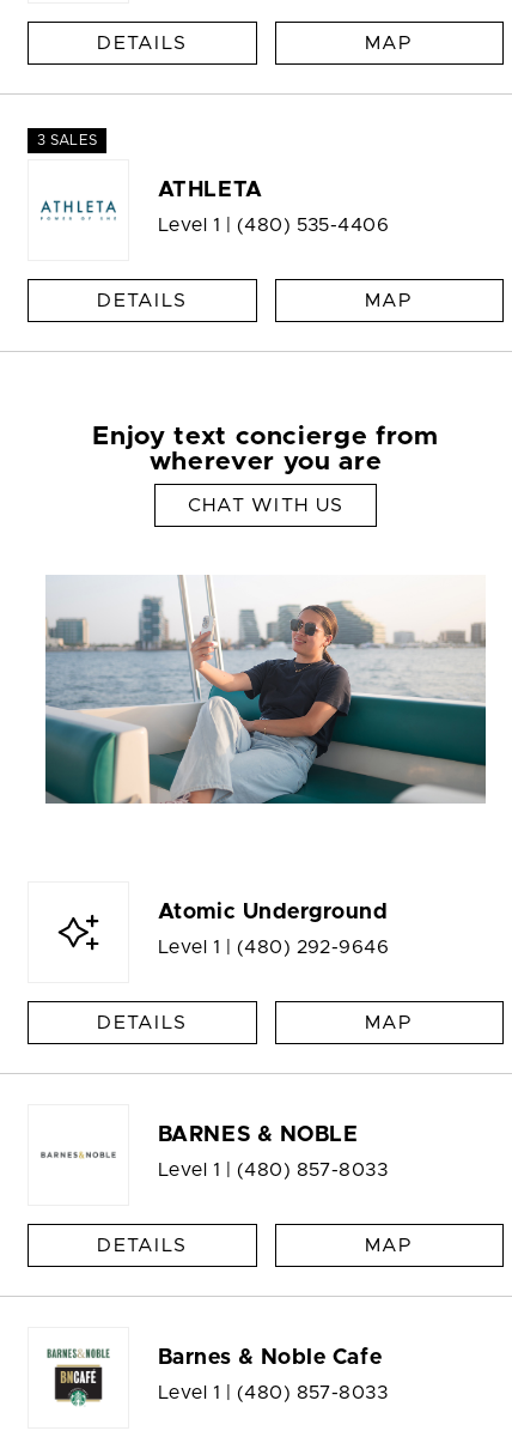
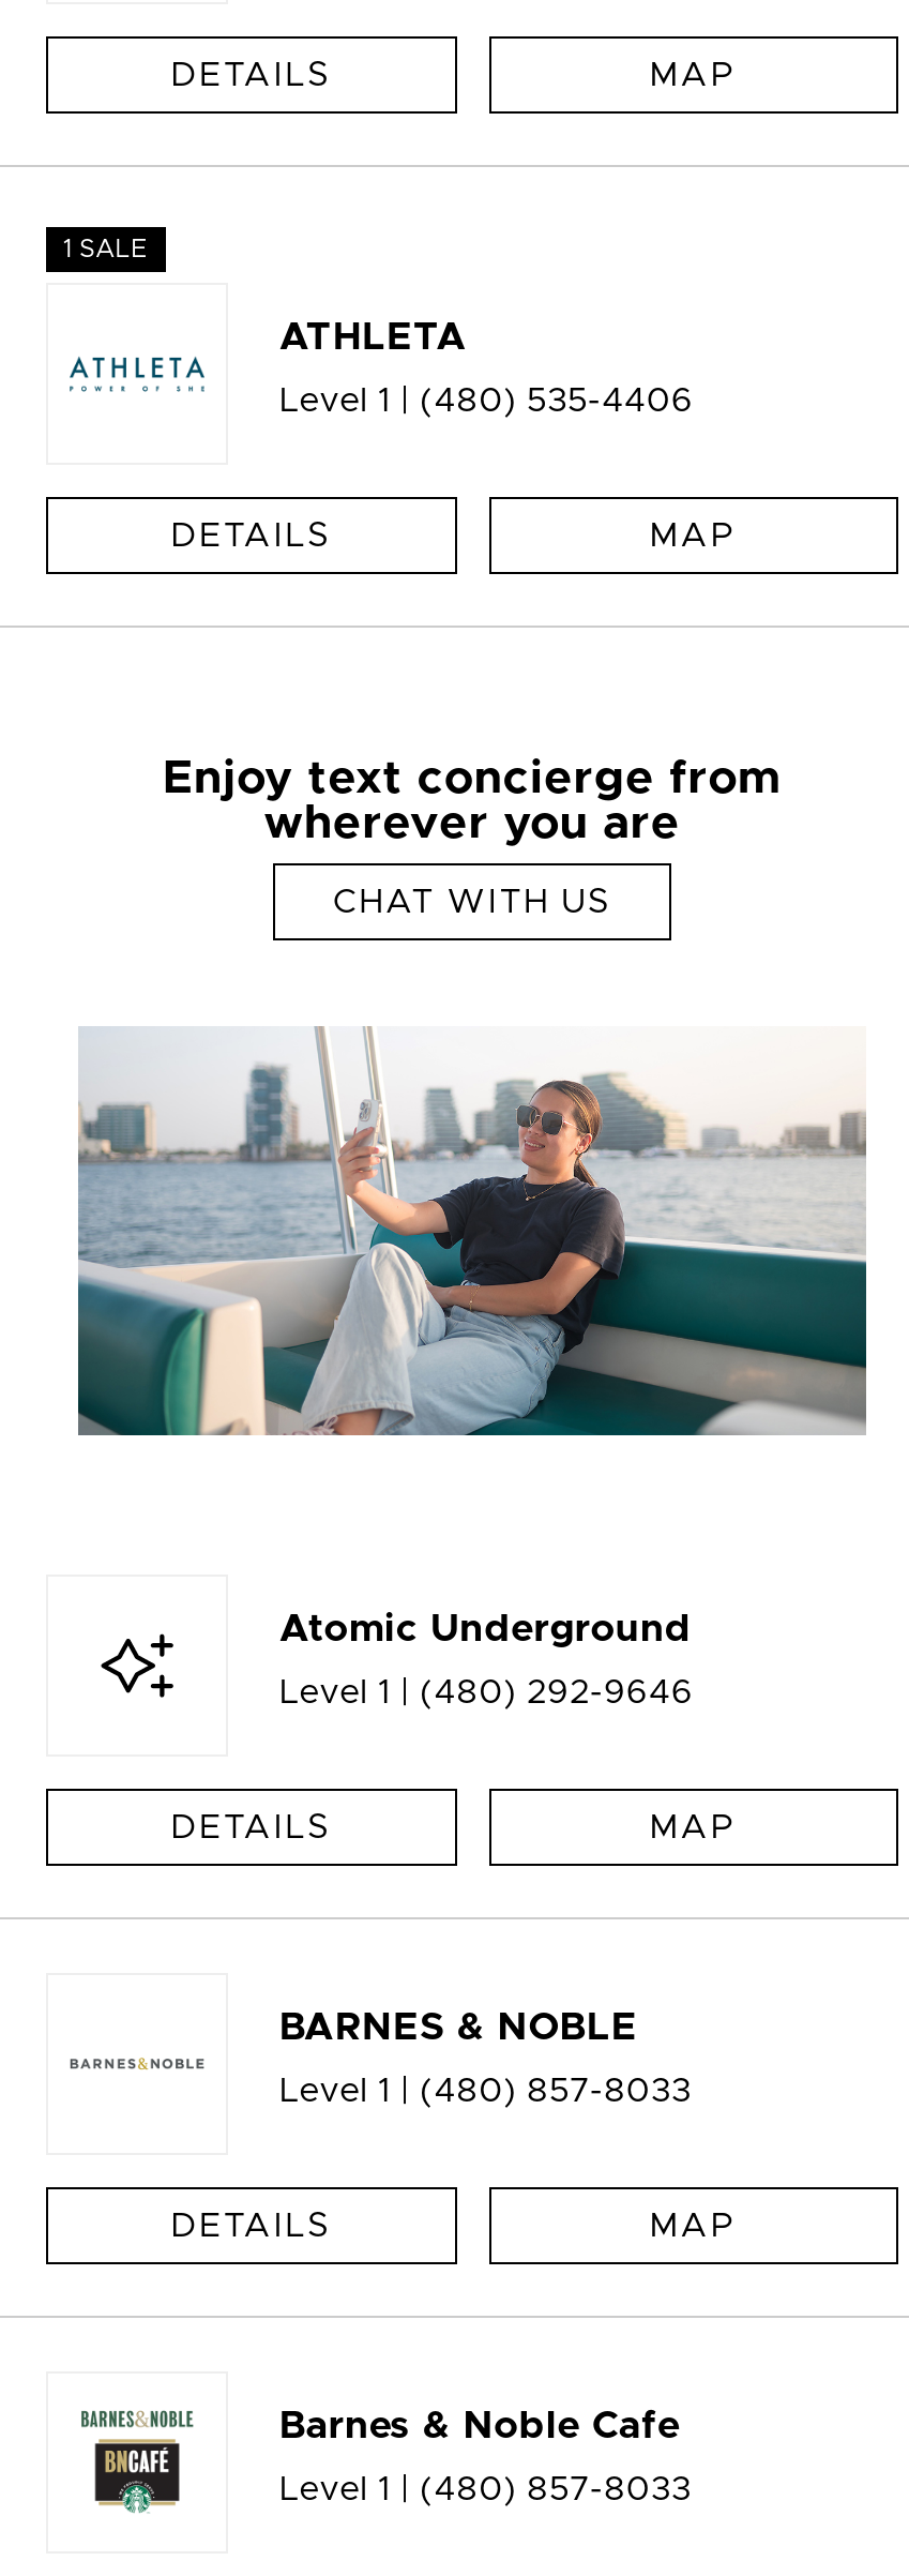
[37,134,97,148] 3 SALES -> [63,237,149,262] 1 SALE

